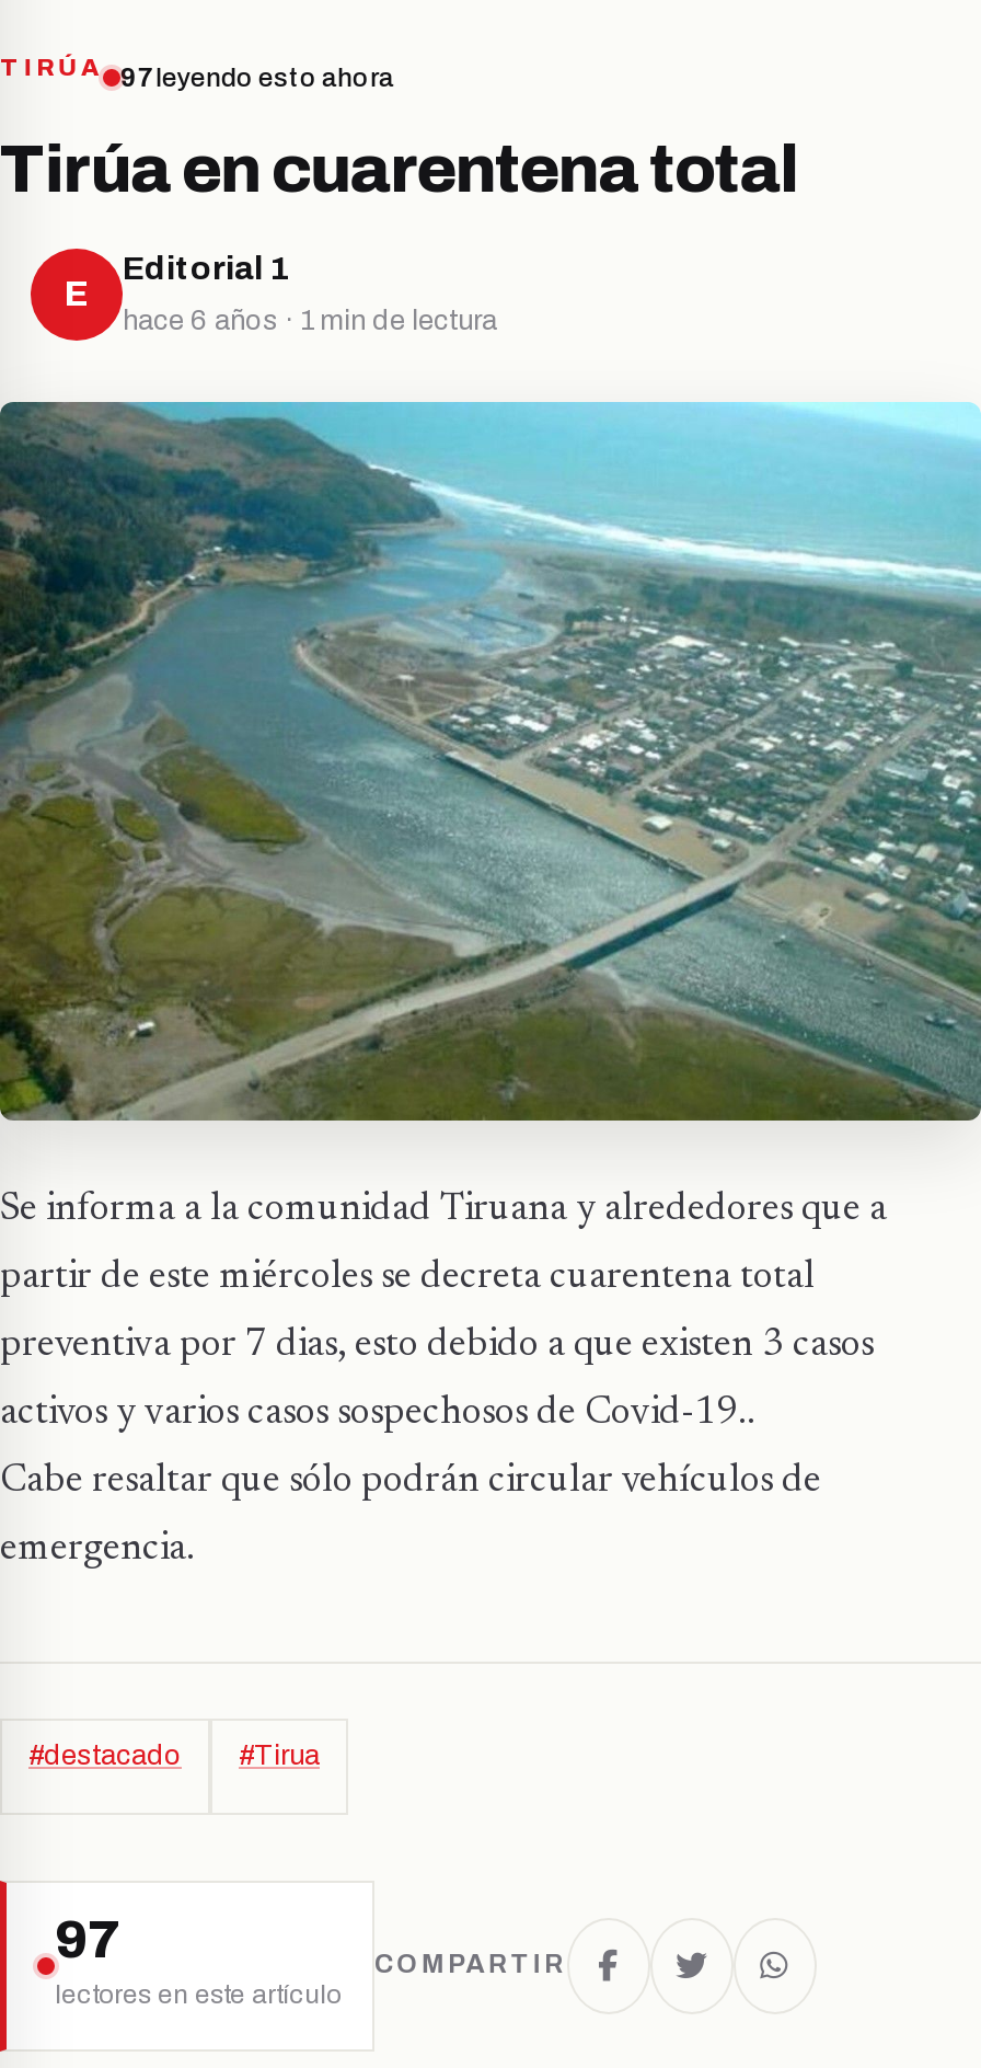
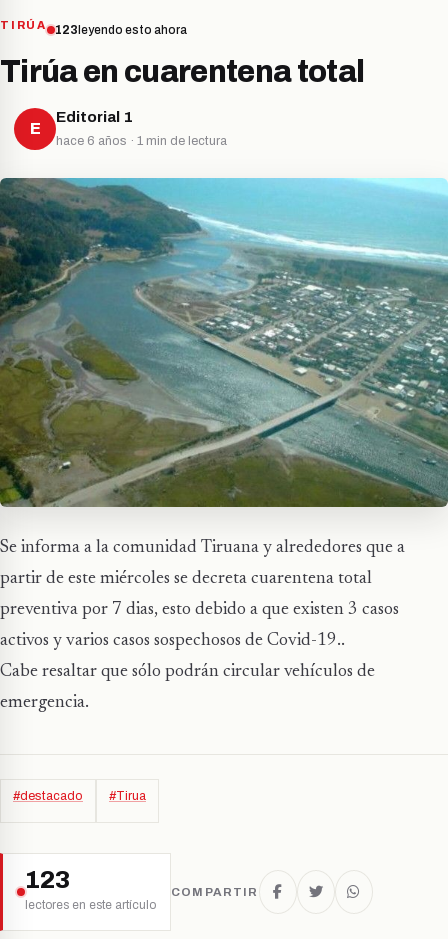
[120,62,394,93] 97 leyendo esto ahora -> [55,23,187,37] 123 leyendo esto ahora
[55,1911,120,1968] 97 -> [25,867,70,893] 123

